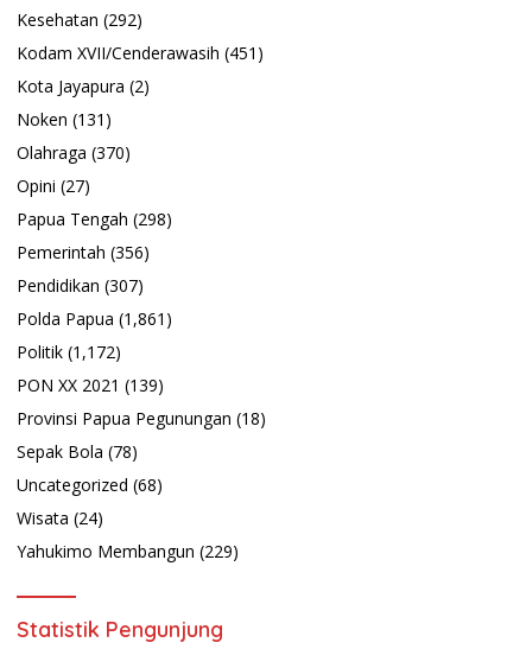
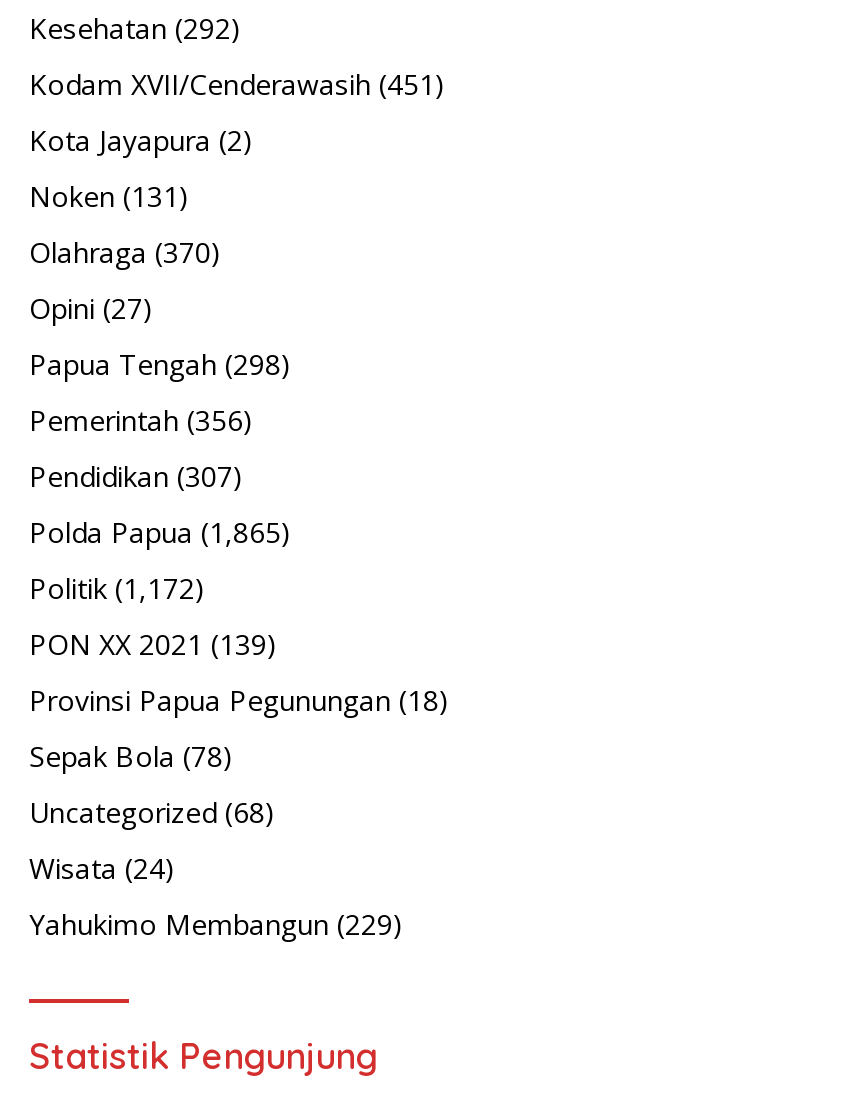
[17,308,172,330] Polda Papua (1,861) -> [29,513,291,551] Polda Papua (1,865)

